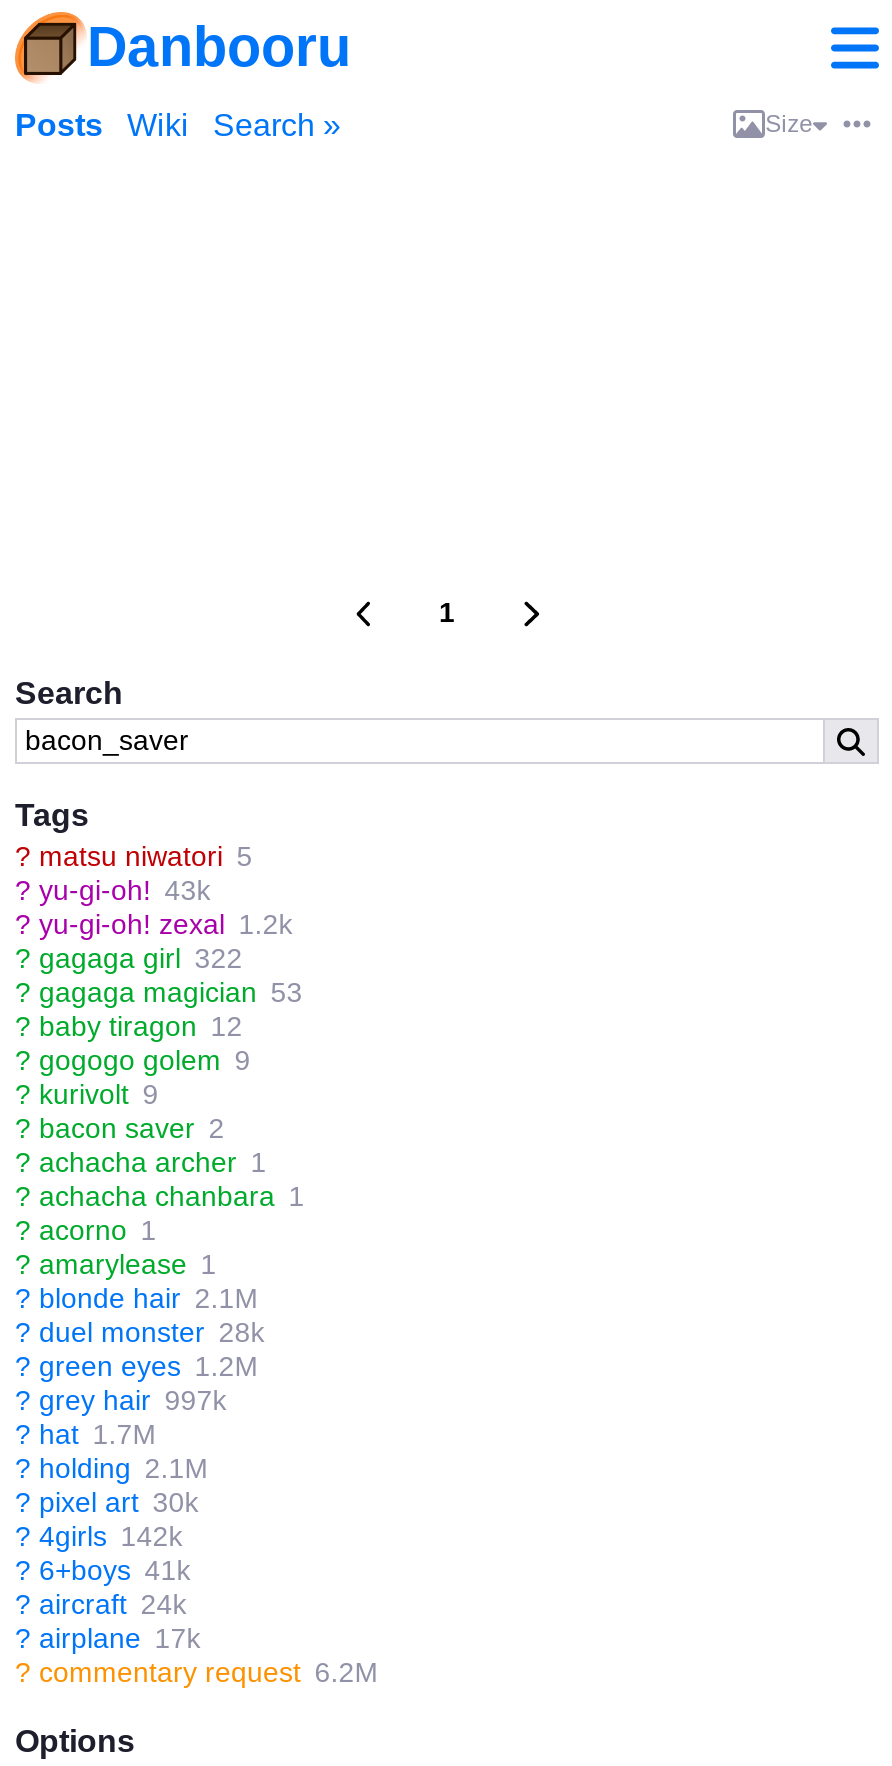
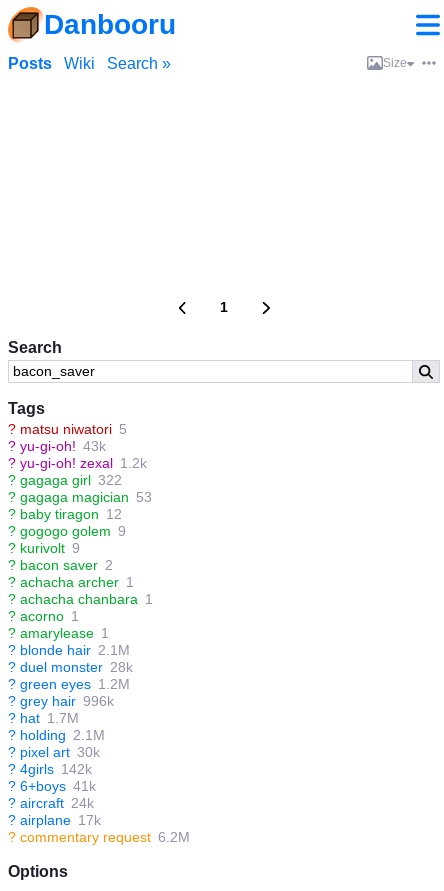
[15,1384,227,1416] ? grey hair 997k -> [8,693,114,709] ? grey hair 996k

